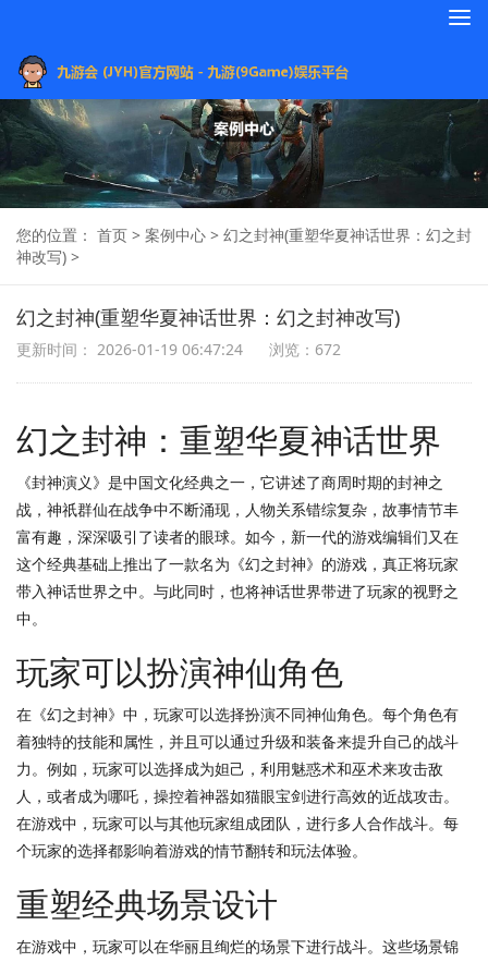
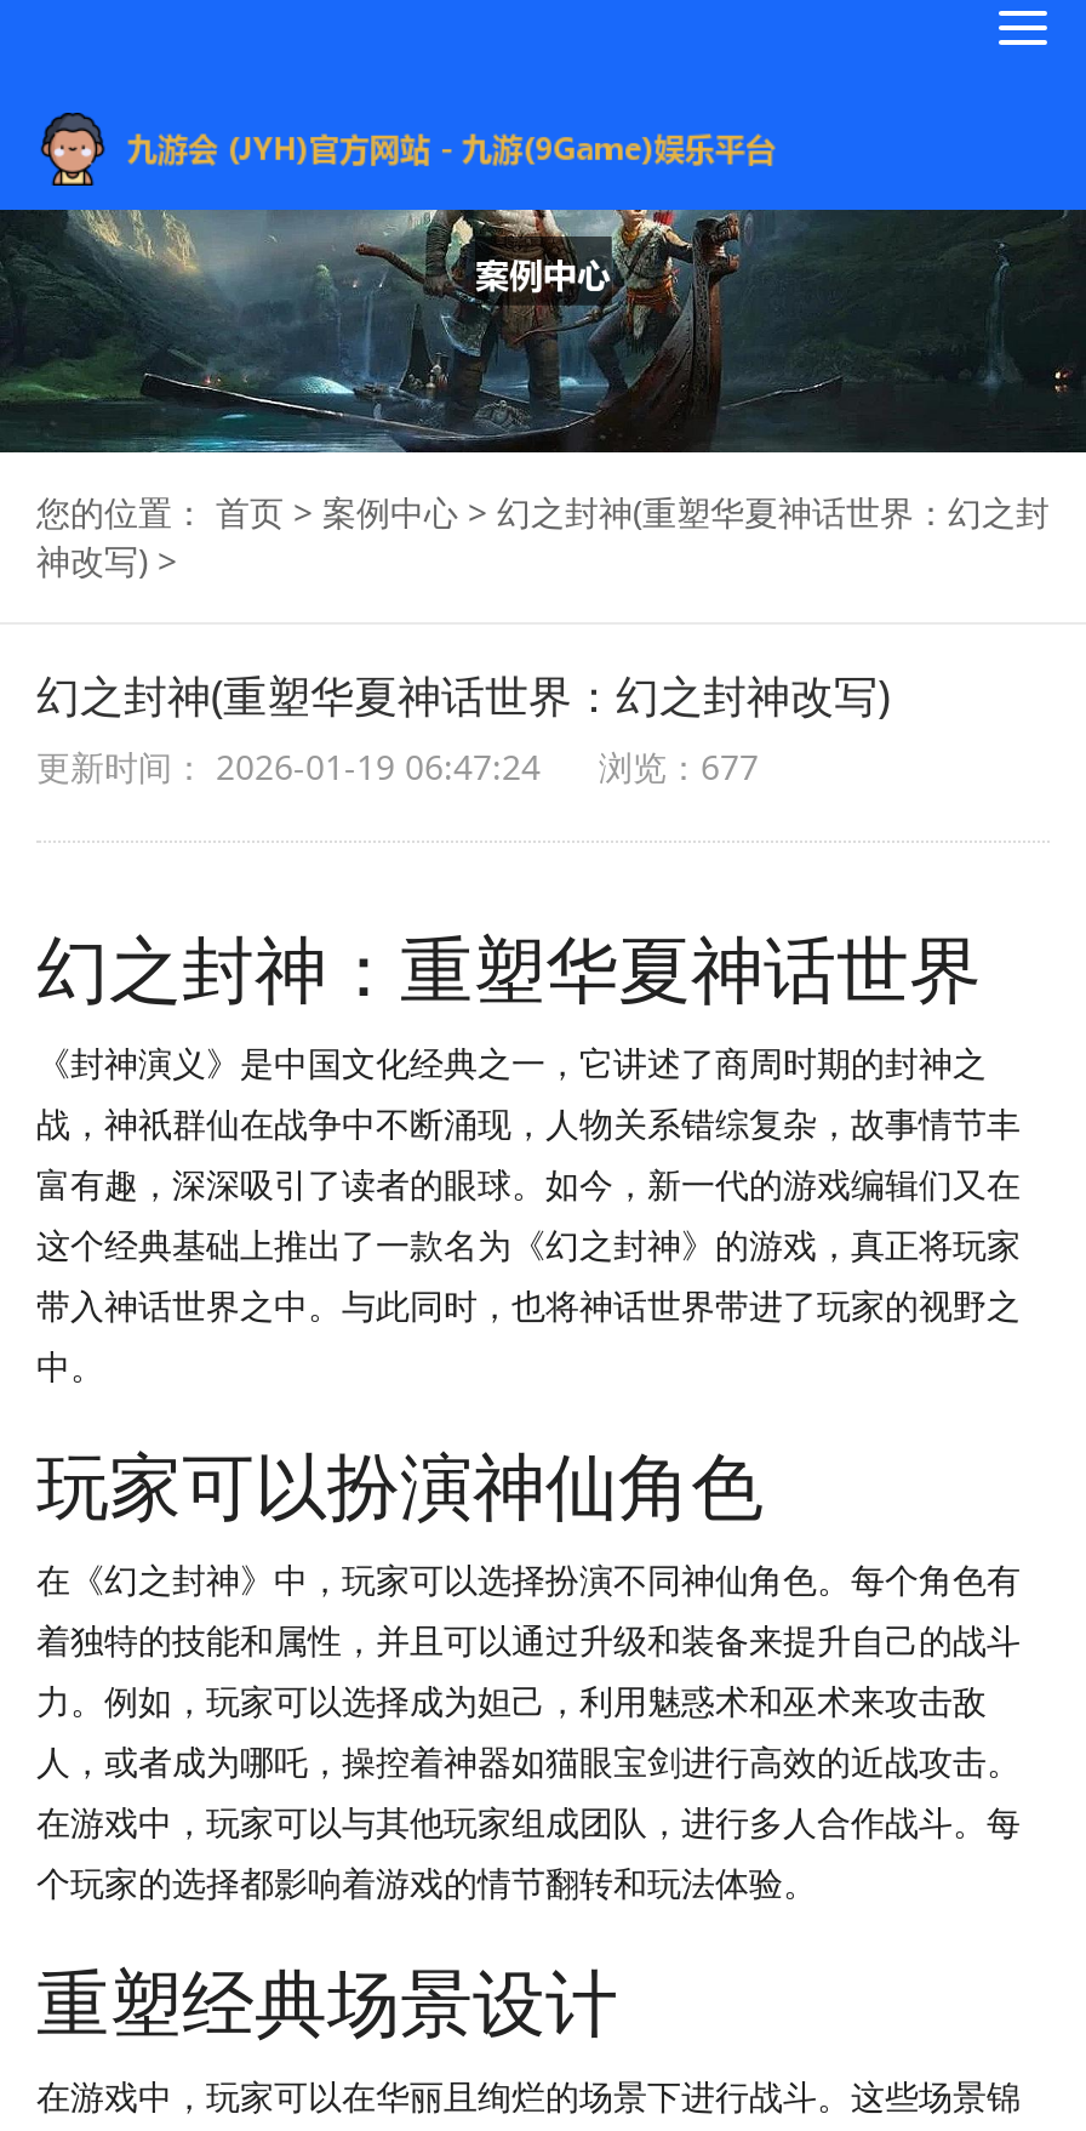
[16,339,341,360] 更新时间： 2026-01-19 06:47:24 浏览：672 -> [36,743,759,790] 更新时间： 2026-01-19 06:47:24 浏览：677

